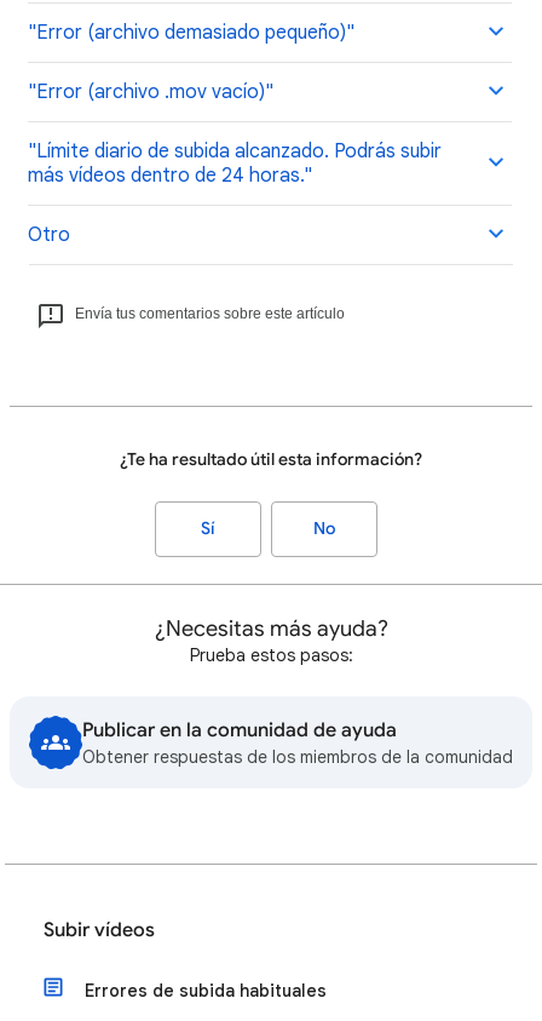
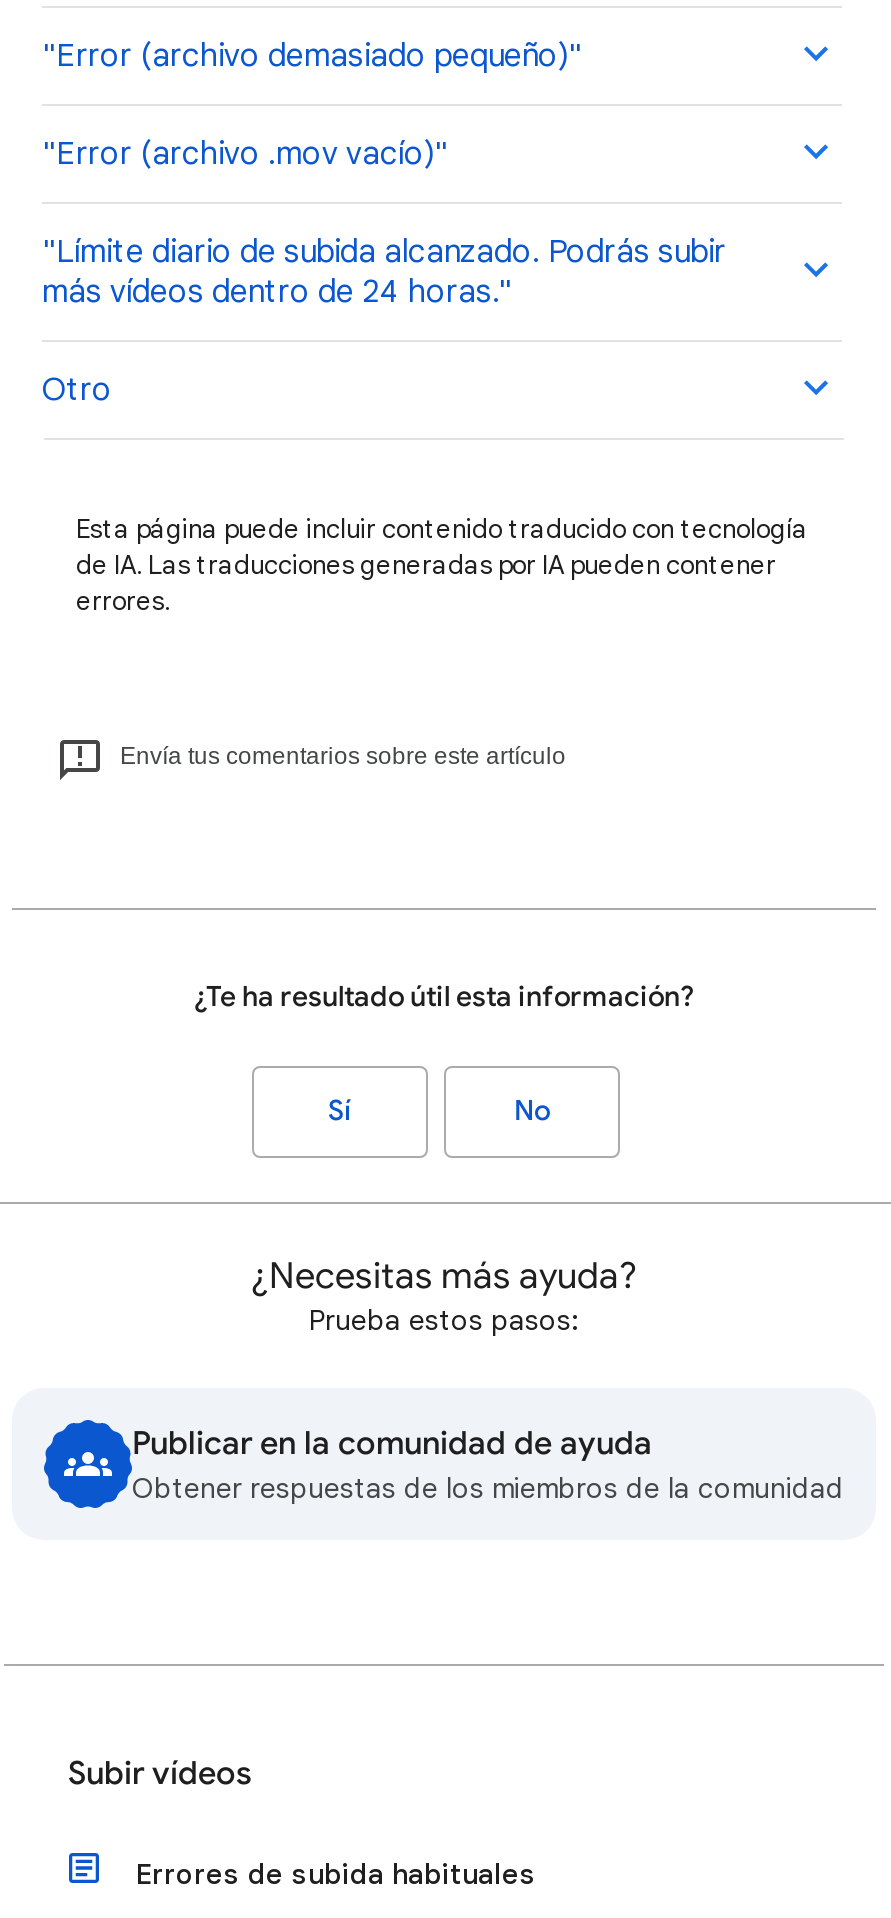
none -> [76,512,808,618] Esta página puede incluir contenido traducido con tecnología | de IA. Las traducciones generadas por IA pueden contener | errores.

